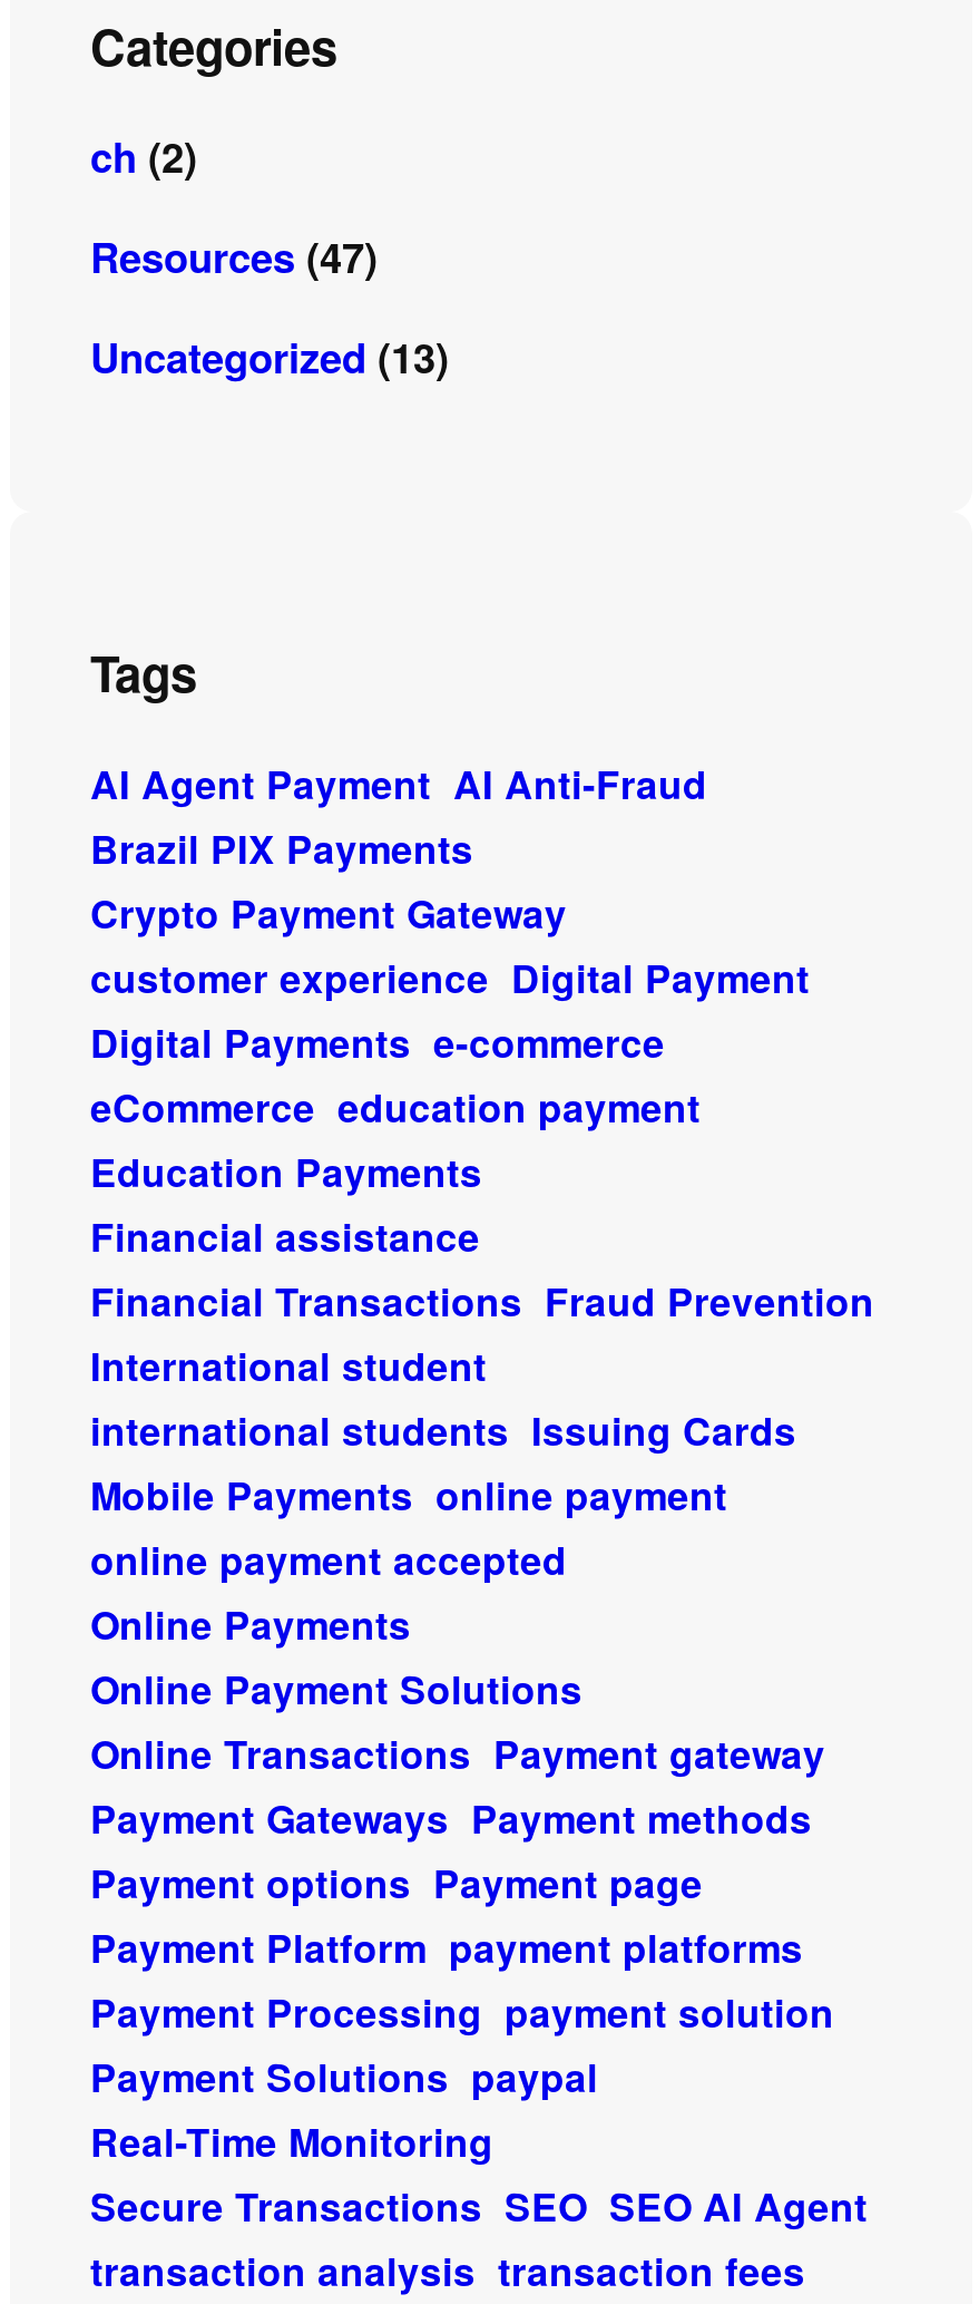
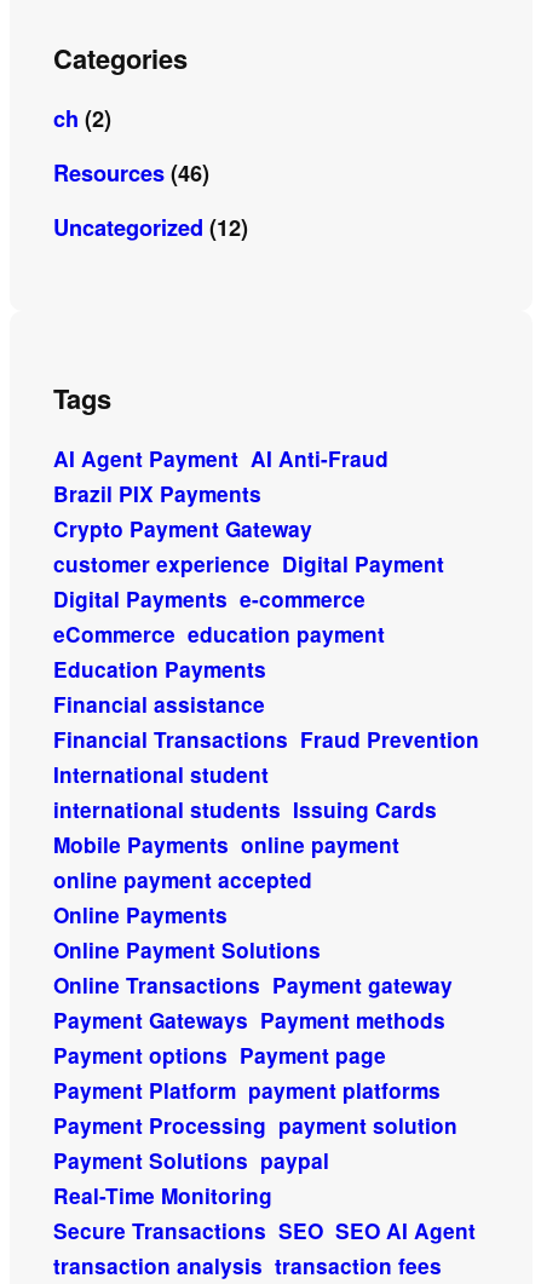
[90,228,378,286] Resources (47) -> [53,157,209,188] Resources (46)
[90,328,449,386] Uncategorized (13) -> [53,211,248,243] Uncategorized (12)

